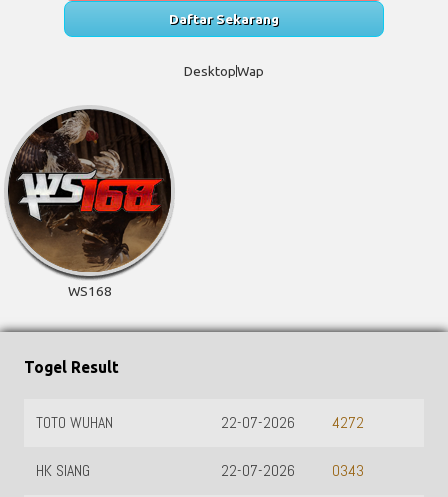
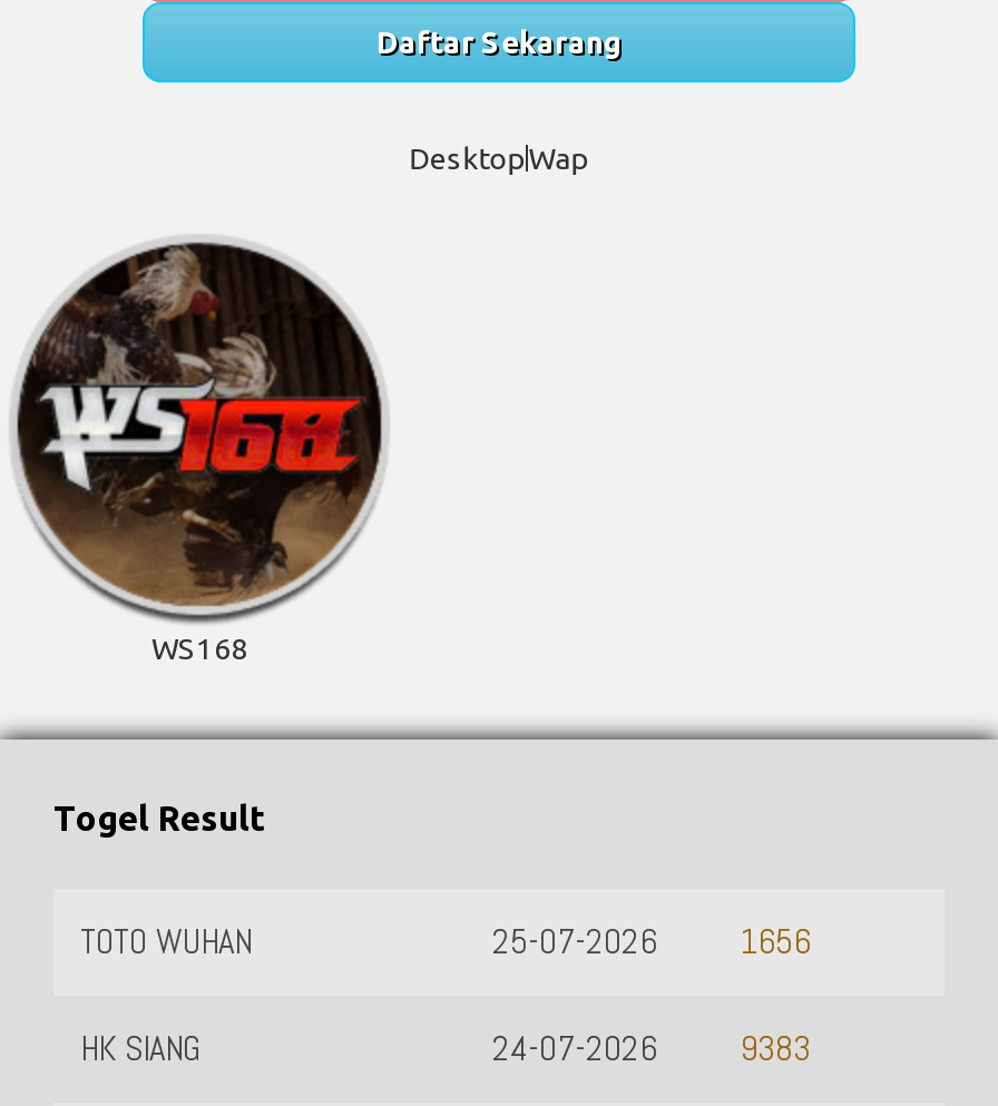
[221,412,295,432] 22-07-2026 -> [492,919,657,963] 25-07-2026
[332,413,364,433] 4272 -> [740,920,811,965] 1656
[221,460,295,480] 22-07-2026 -> [492,1026,657,1070] 24-07-2026
[332,461,364,481] 0343 -> [740,1027,811,1071] 9383

